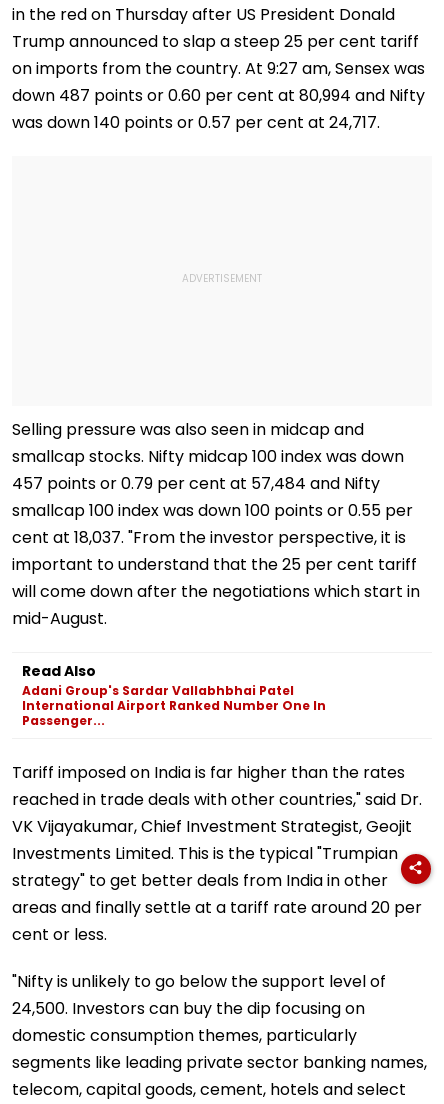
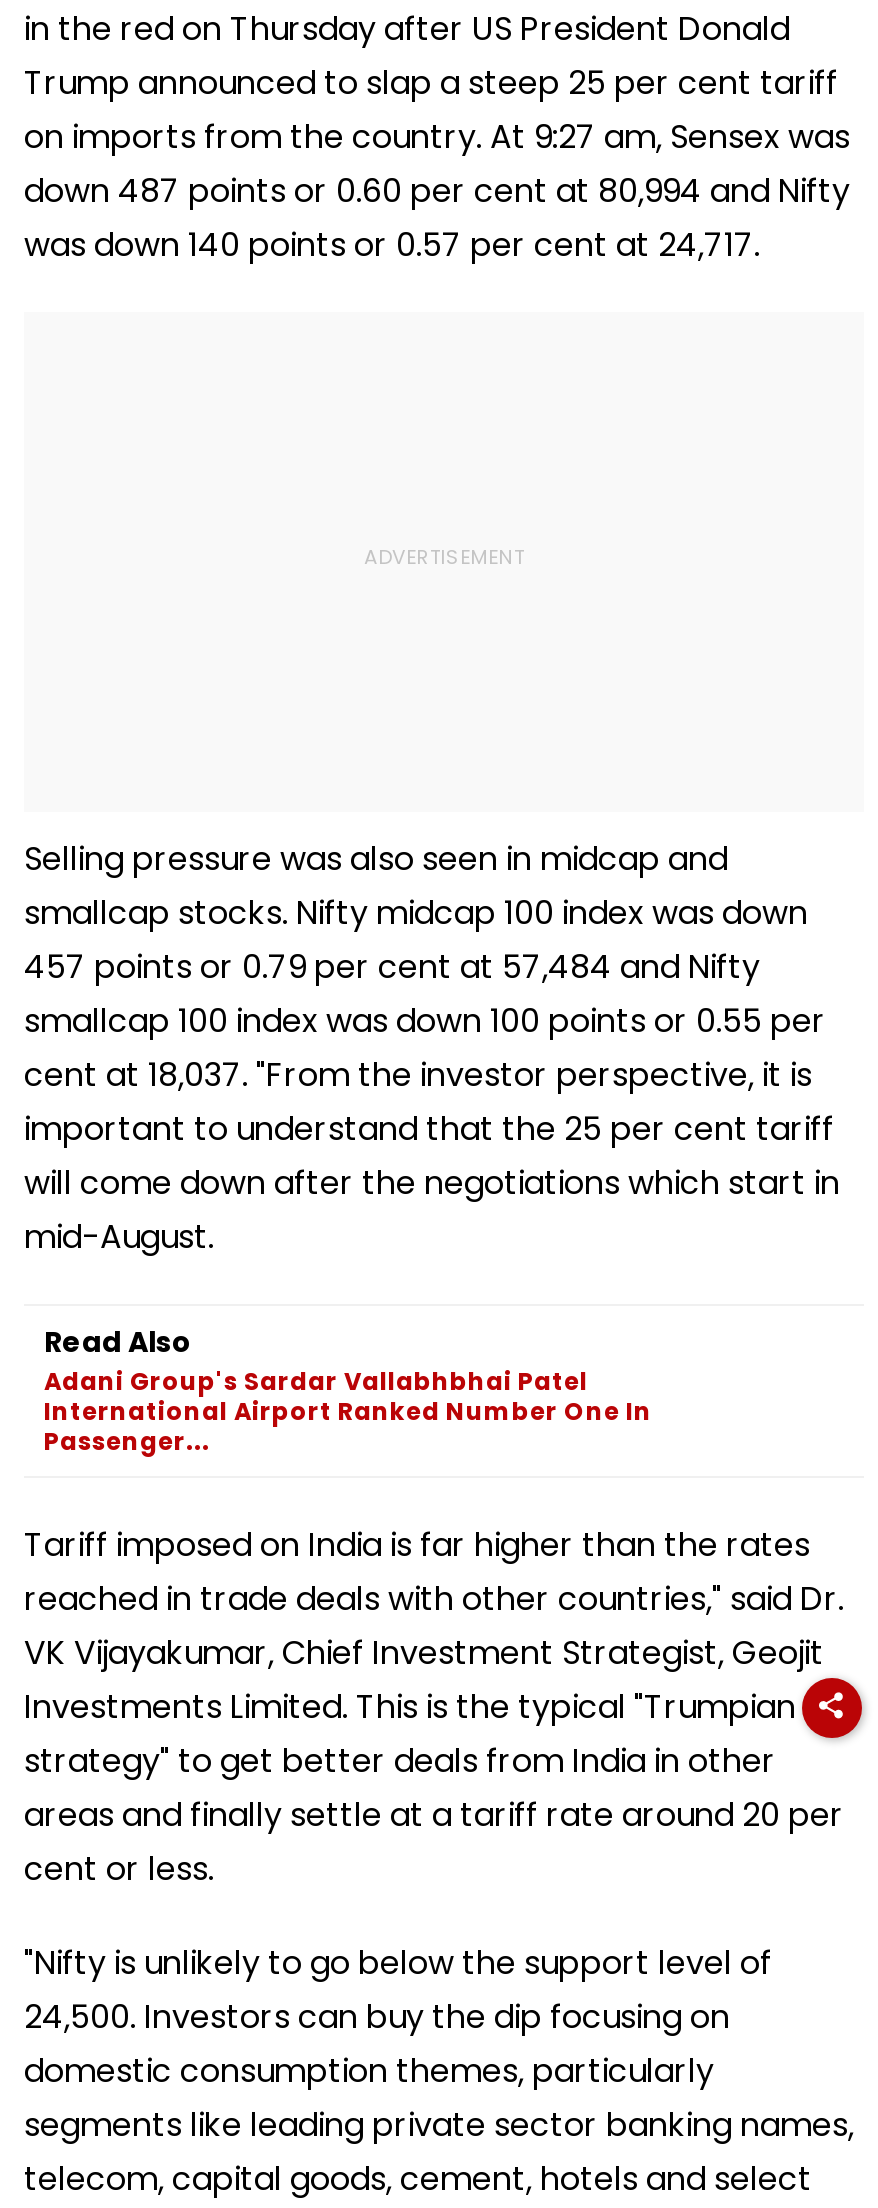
[399,838,434,887] [image] -> [800,1674,866,1772] [image]

